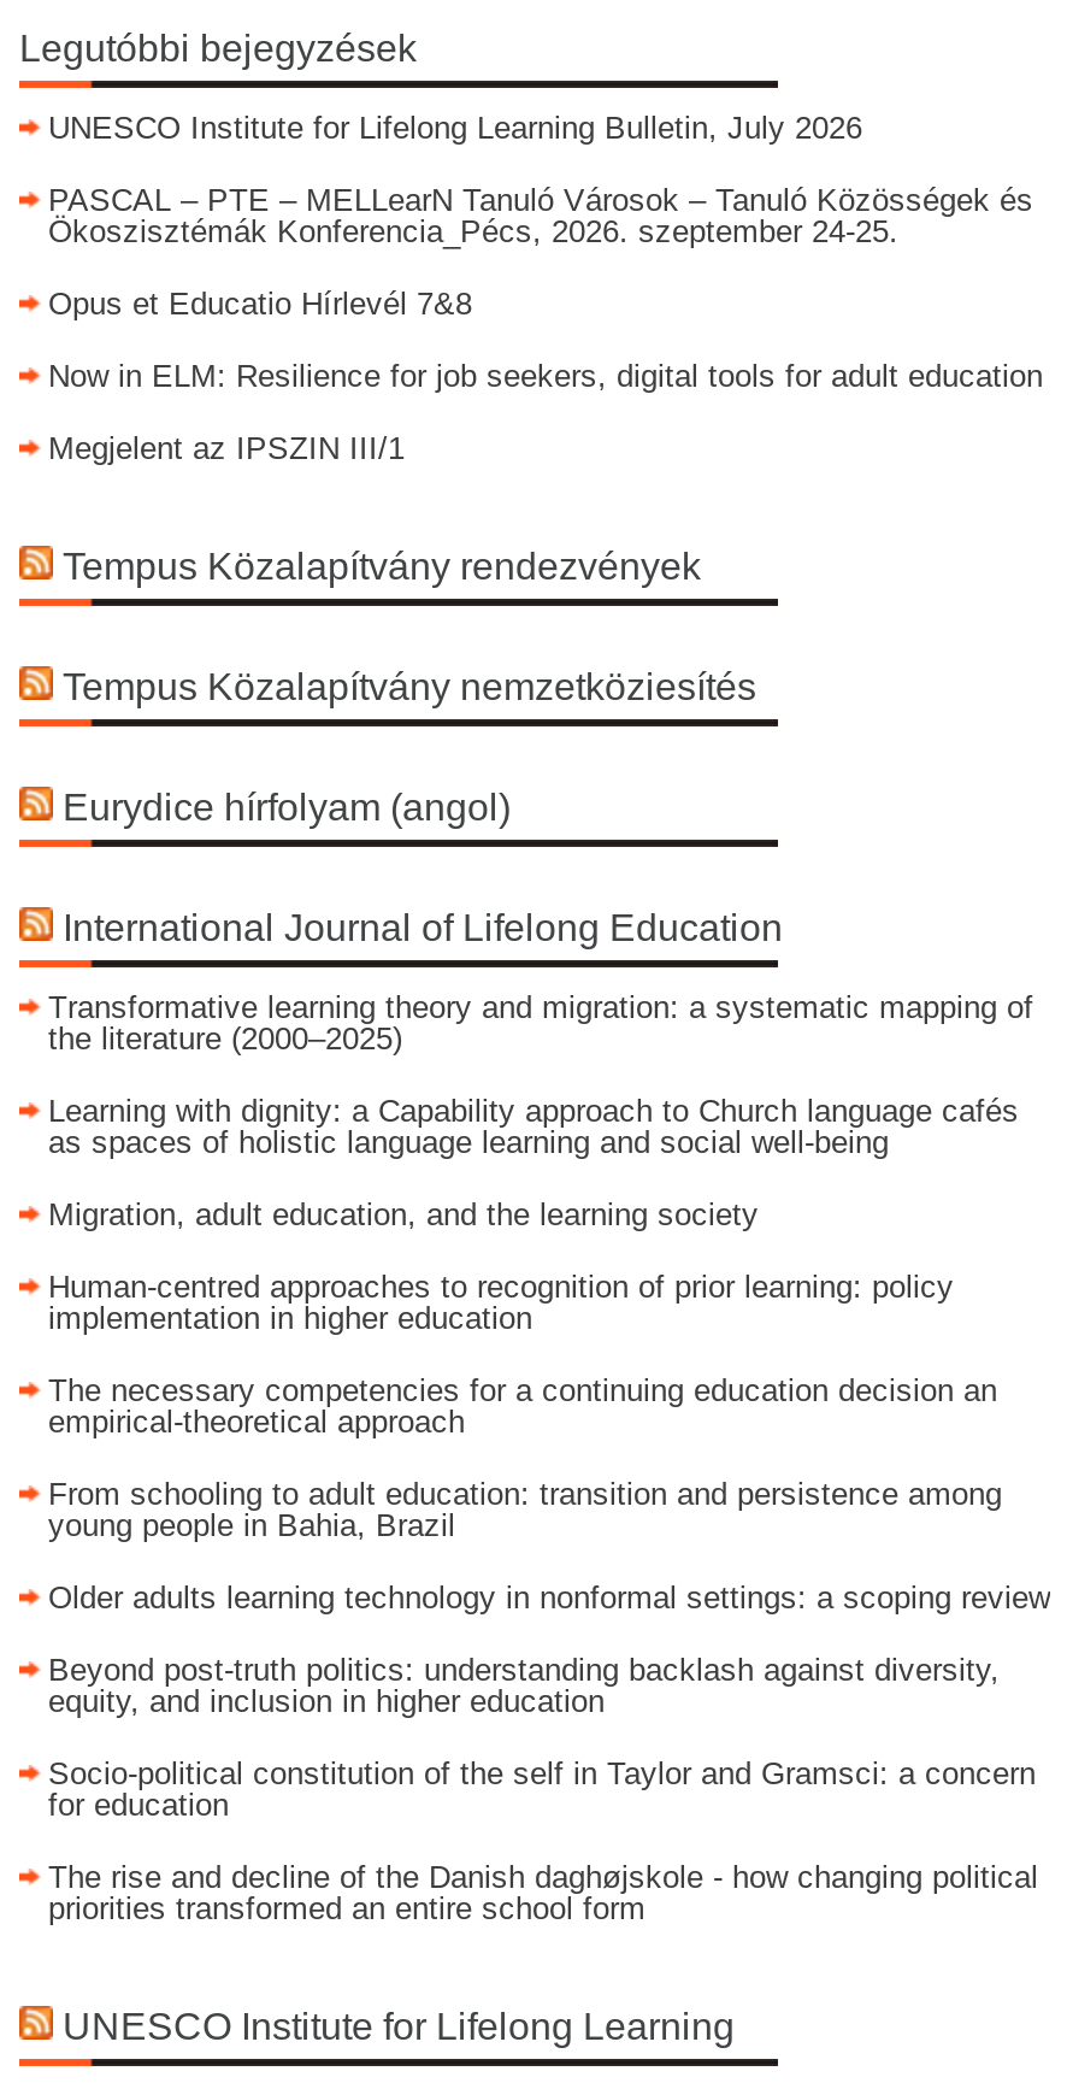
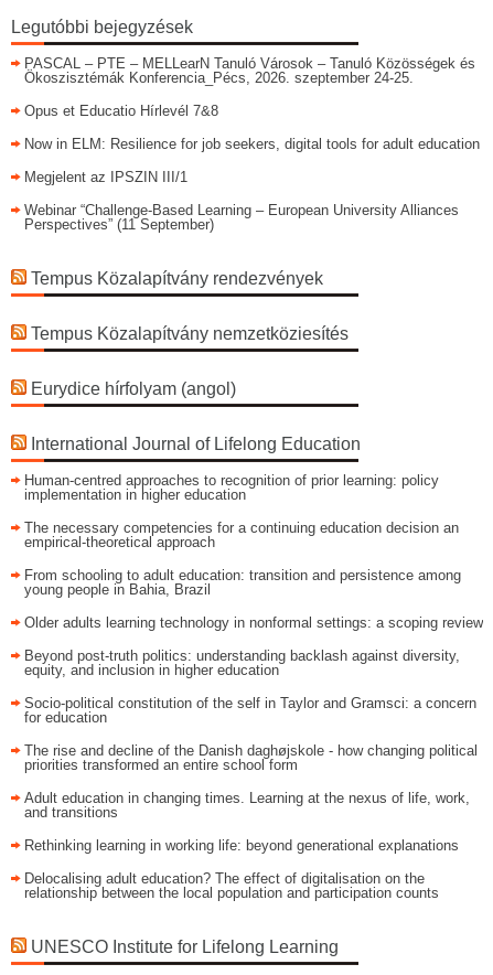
[48,110,862,146] UNESCO Institute for Lifelong Learning Bulletin, July 2026 -> none
moved [48,182,1043,466] -> [24,55,480,185]: PASCAL – PTE – MELLearN Tanuló Városok – Tanuló Közösségek és | Ökoszisztémák Konferencia_Pécs, 2026. szeptember 24-25. | Opus et Educatio Hírlevél 7&8 | Now in ELM: Resilience for job seekers, digital tools for adult education | Megjelent az IPSZIN III/1
none -> [24,202,459,233] Webinar “Challenge-Based Learning – European University Alliances | Perspectives” (11 September)
[48,989,1033,1232] Transformative learning theory and migration: a systematic mapping of | the literature (2000–2025) | Learning with dignity: a Capability approach to Church language cafés | as spaces of holistic language learning and social well-being | Migration, adult education, and the learning society -> none
moved [48,1269,1050,1926] -> [24,472,483,773]: Human-centred approaches to recognition of prior learning: policy | implementation in higher education | The necessary competencies for a continuing education decision an | ... | The rise and decline of the Danish daghøjskole - how changing political | priorities transformed an entire school form
none -> [24,790,470,901] Adult education in changing times. Learning at the nexus of life, work, | and transitions | Rethinking learning in working life: beyond generational explanations | Delocalising adult education? The effect of digitalisation on the | relationship between the local population and participation counts

